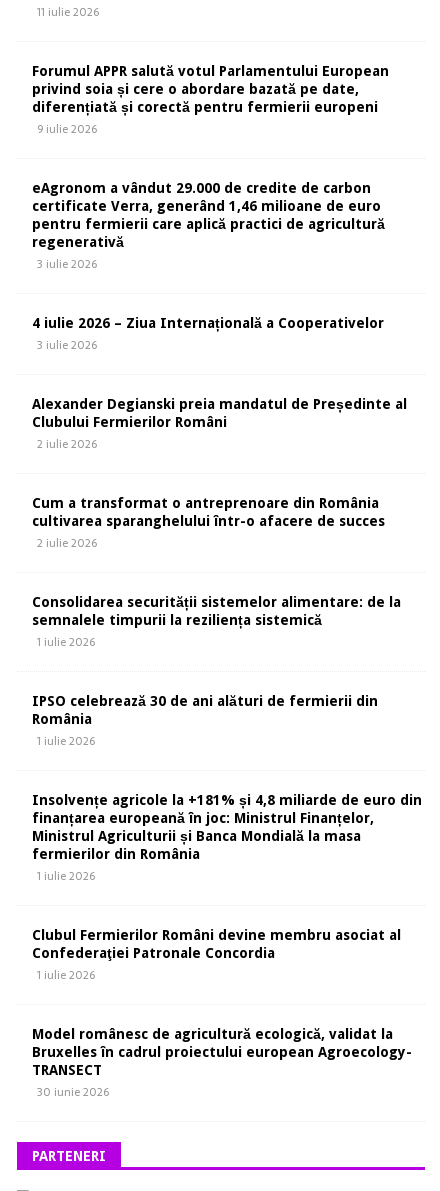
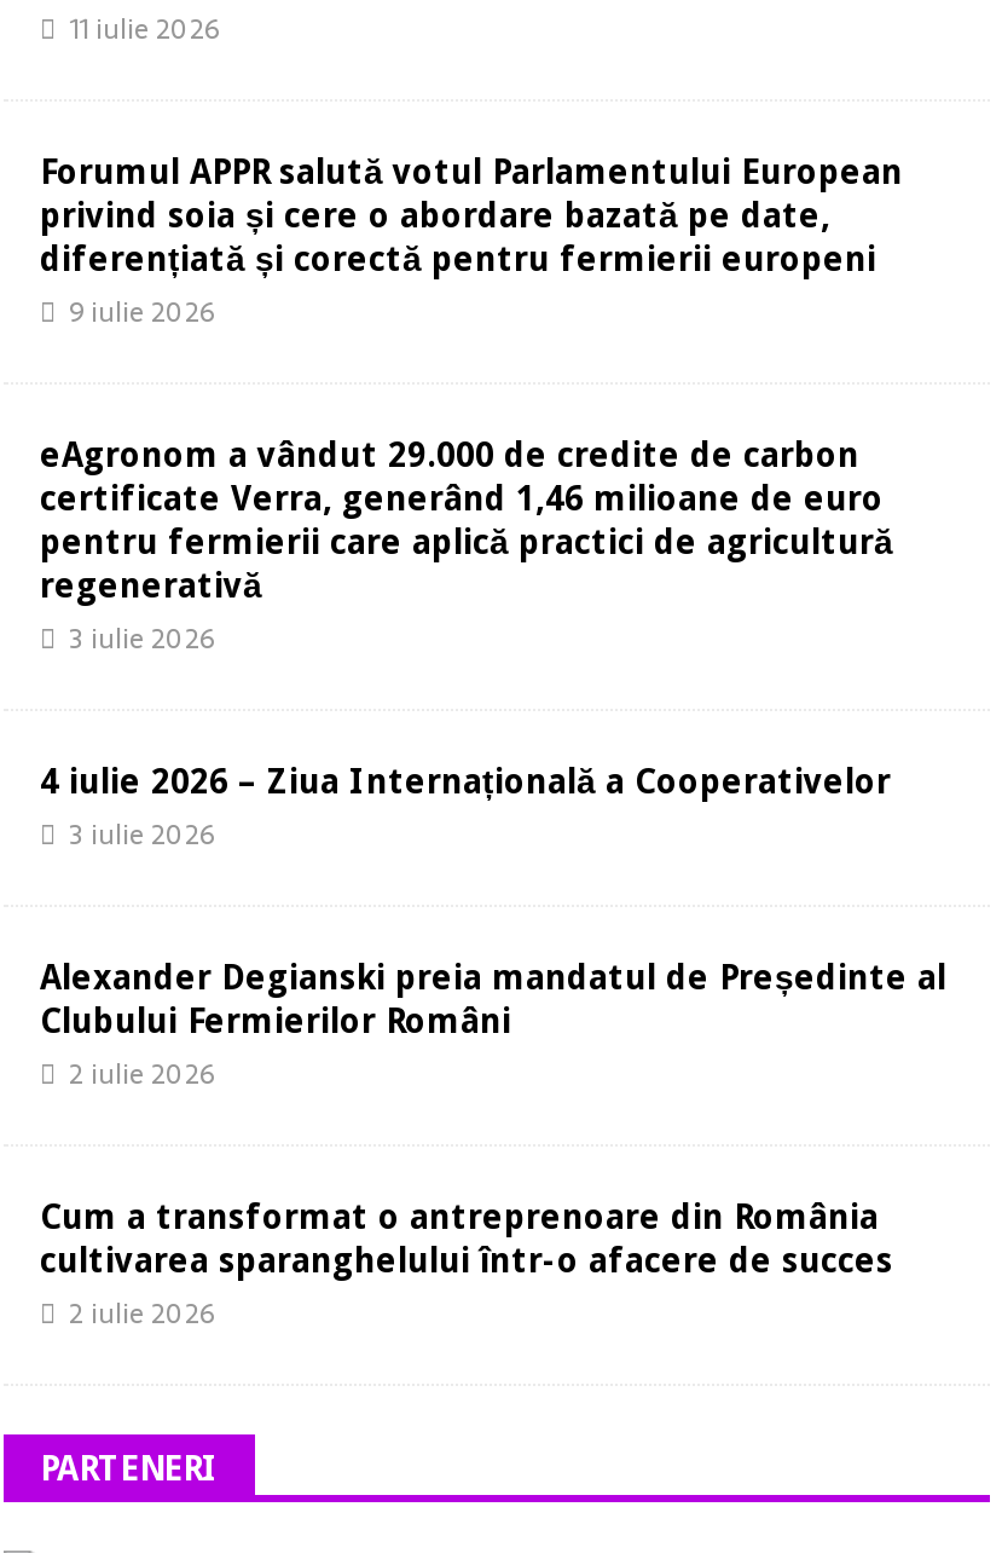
[32,594,422,1101] Consolidarea securității sistemelor alimentare: de la | semnalele timpurii la reziliența sistemică | 1 iulie 2026 | IPSO celebrează 30 de ani alături de fermierii din | România | 1 iulie 2026 | Insolvențe agricole la +181% și 4,8 miliarde de euro din | finanțarea europeană în joc: Ministrul Finanțelor, | Ministrul Agriculturii și Banca Mondială la masa | fermierilor din România | 1 iulie 2026 | Clubul Fermierilor Români devine membru asociat al | Confederaţiei Patronale Concordia | 1 iulie 2026 | Model românesc de agricultură ecologică, validat la | Bruxelles în cadrul proiectului european Agroecology- | TRANSECT | 30 iunie 2026 -> none

